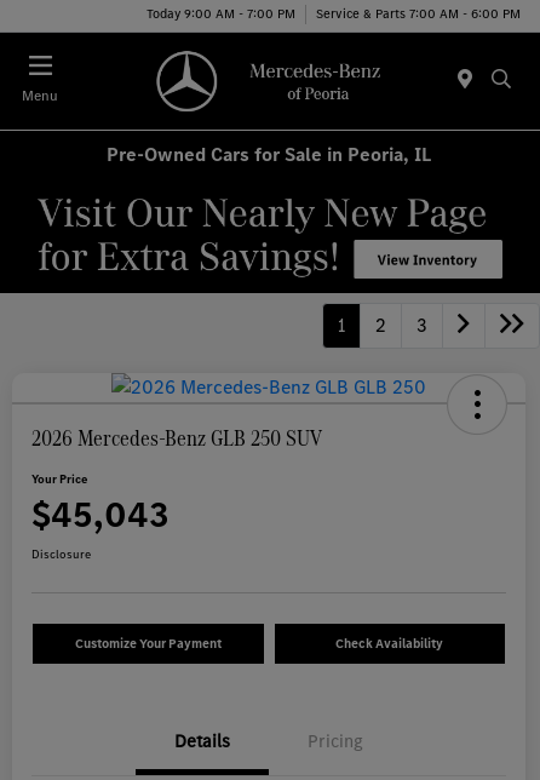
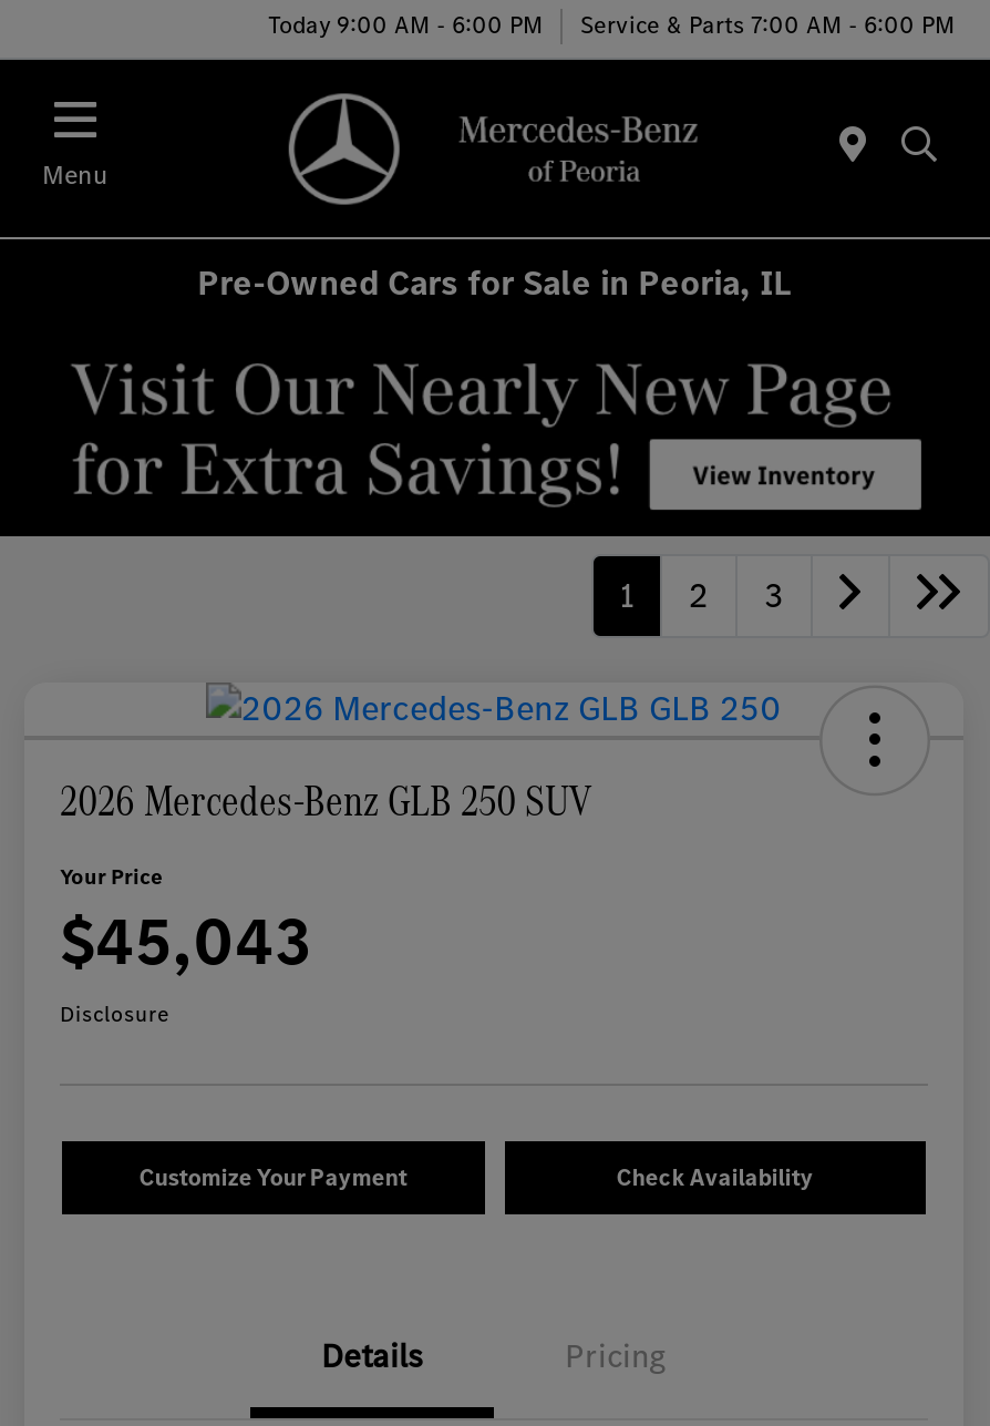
[147,4,521,22] Today 9:00 AM - 7:00 PM Service & Parts 7:00 AM - 6:00 PM -> [268,8,955,41] Today 9:00 AM - 6:00 PM Service & Parts 7:00 AM - 6:00 PM

